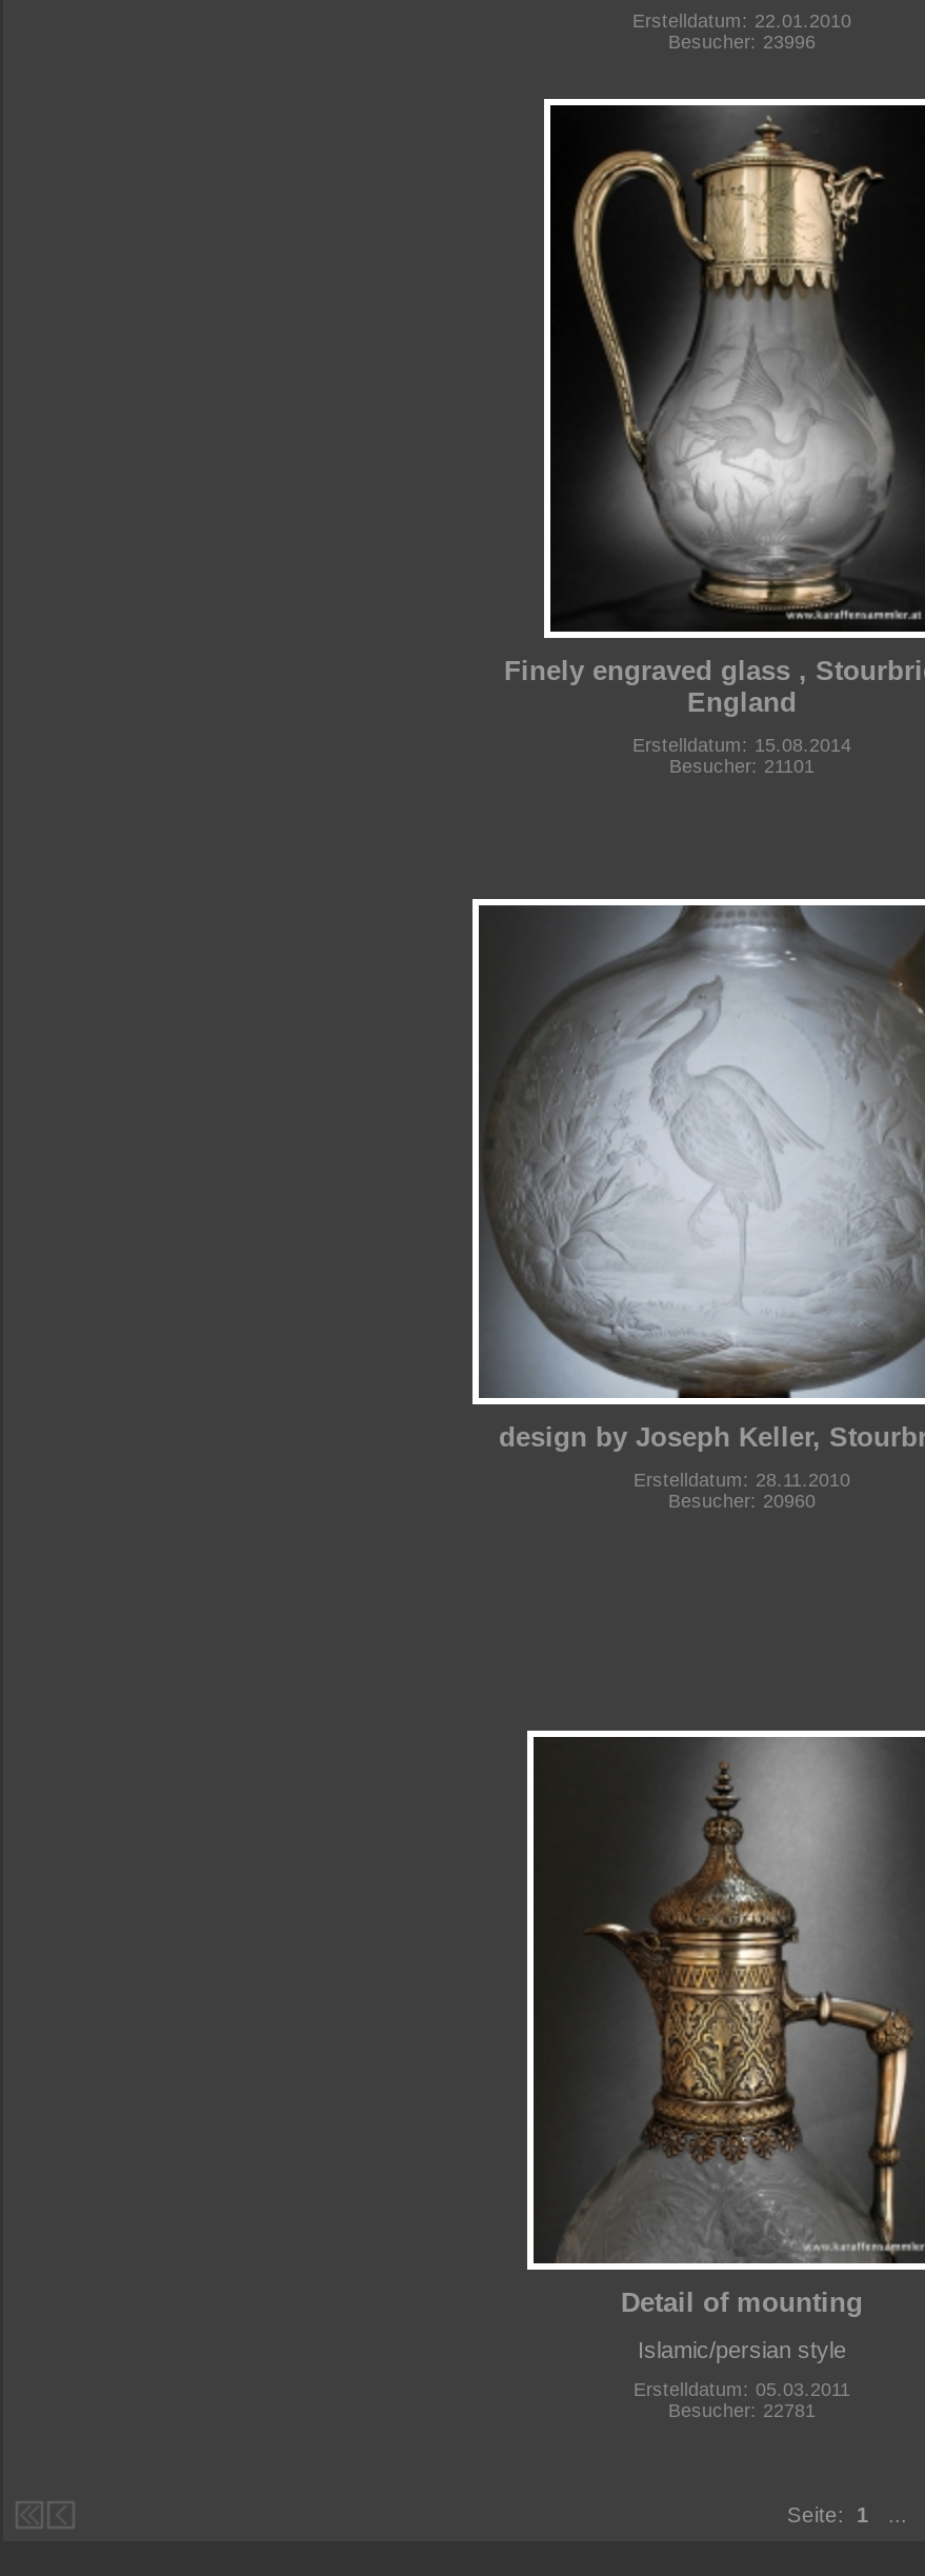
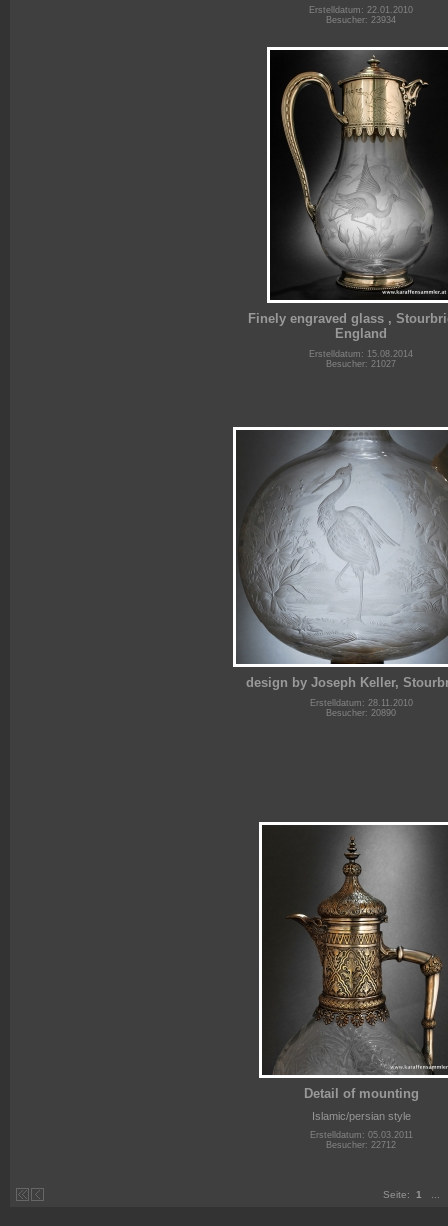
[668,32,816,53] Besucher: 23996 -> [326,15,396,25] Besucher: 23934
[669,755,815,776] Besucher: 21101 -> [326,359,396,369] Besucher: 21027
[668,1490,816,1511] Besucher: 20960 -> [326,708,396,718] Besucher: 20890
[668,2401,816,2422] Besucher: 22781 -> [326,1140,396,1150] Besucher: 22712

